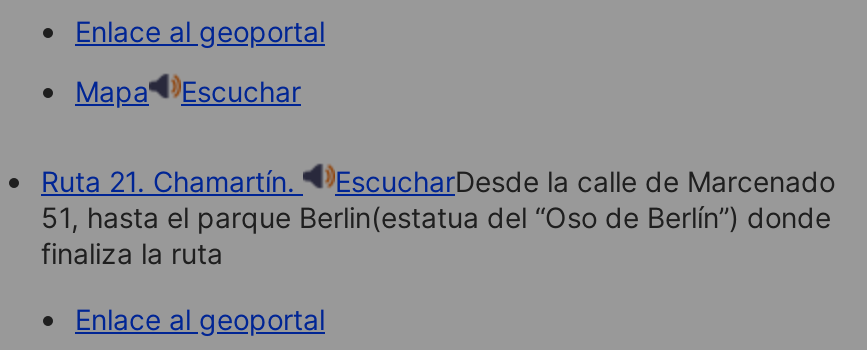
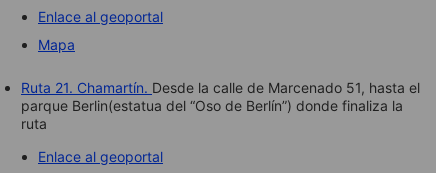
[41,75,835,271] Escuchar | Ruta 21. Chamartín. | EscucharDesde la calle de Marcenado | 51, hasta el parque Berlin(estatua del “Oso de Berlín”) donde | finaliza la ruta -> [21,79,420,132] Ruta 21. Chamartín. Desde la calle de Marcenado 51, hasta el | parque Berlin(estatua del “Oso de Berlín”) donde finaliza la | ruta

